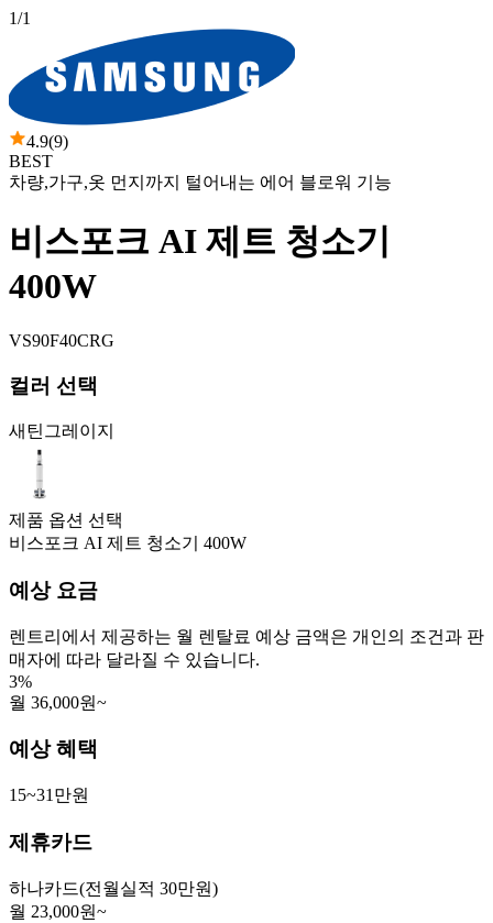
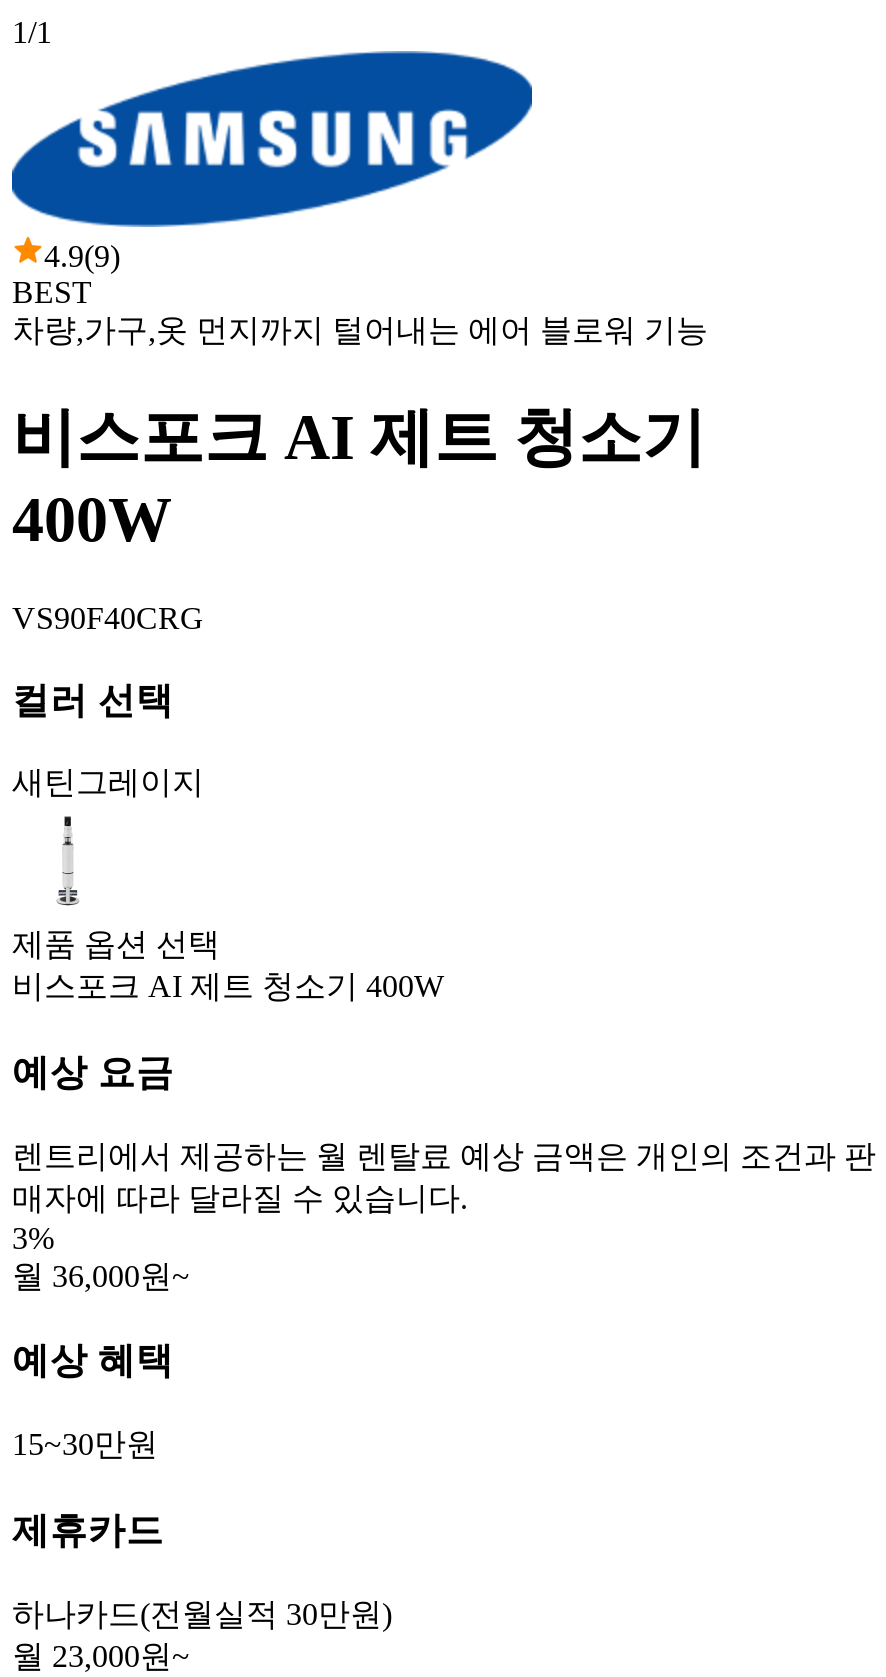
[9,786,89,804] 15~31만원 -> [12,1427,158,1461] 15~30만원

